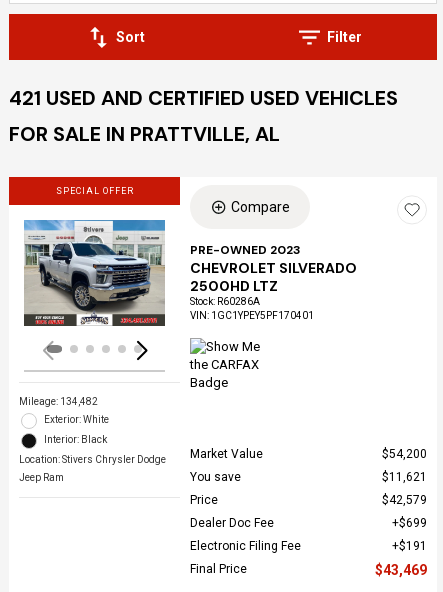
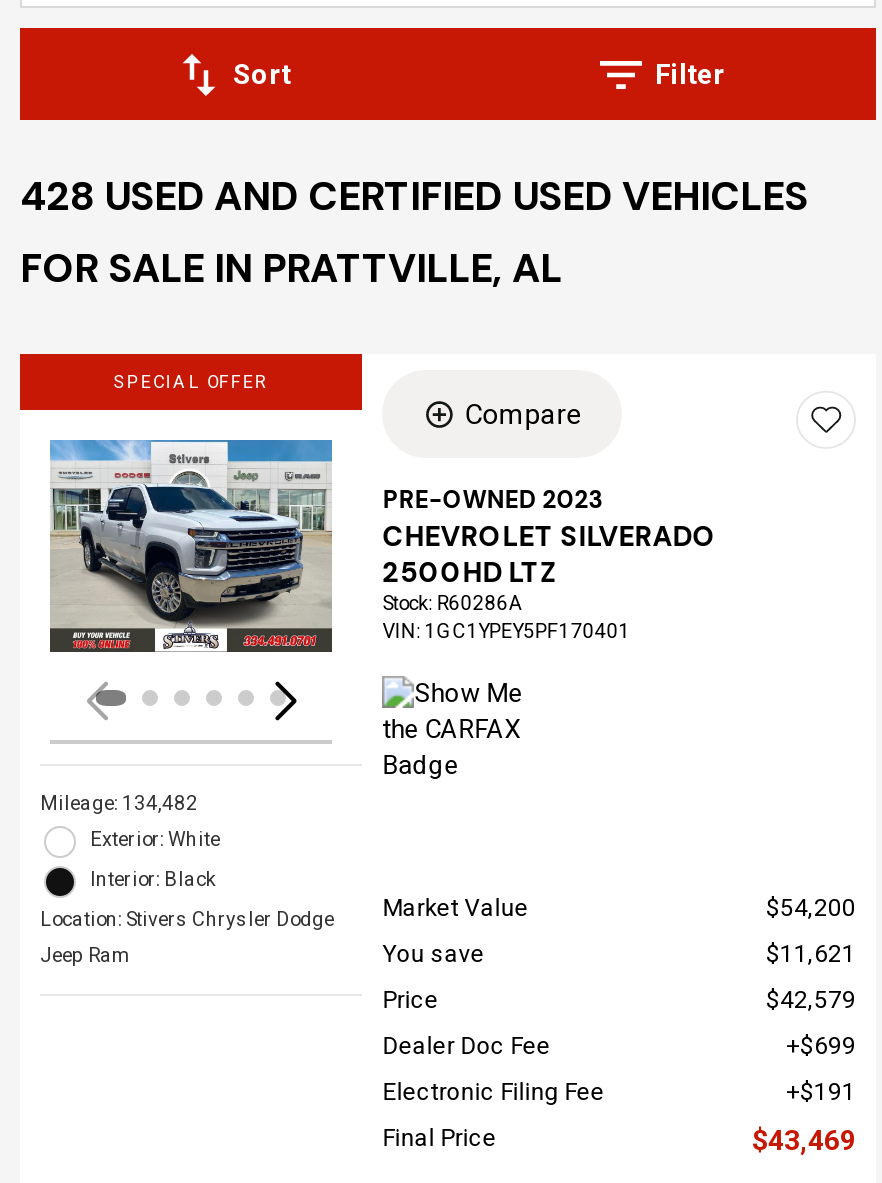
[9,85,398,111] 421 USED AND CERTIFIED USED VEHICLES -> [20,170,808,222] 428 USED AND CERTIFIED USED VEHICLES

